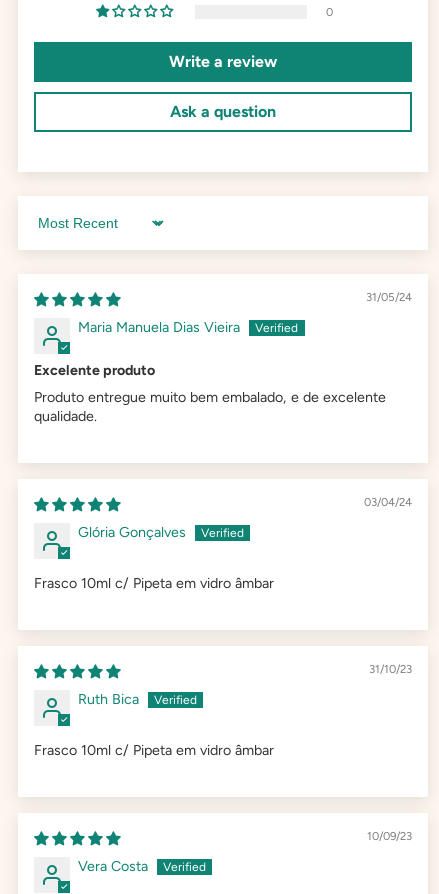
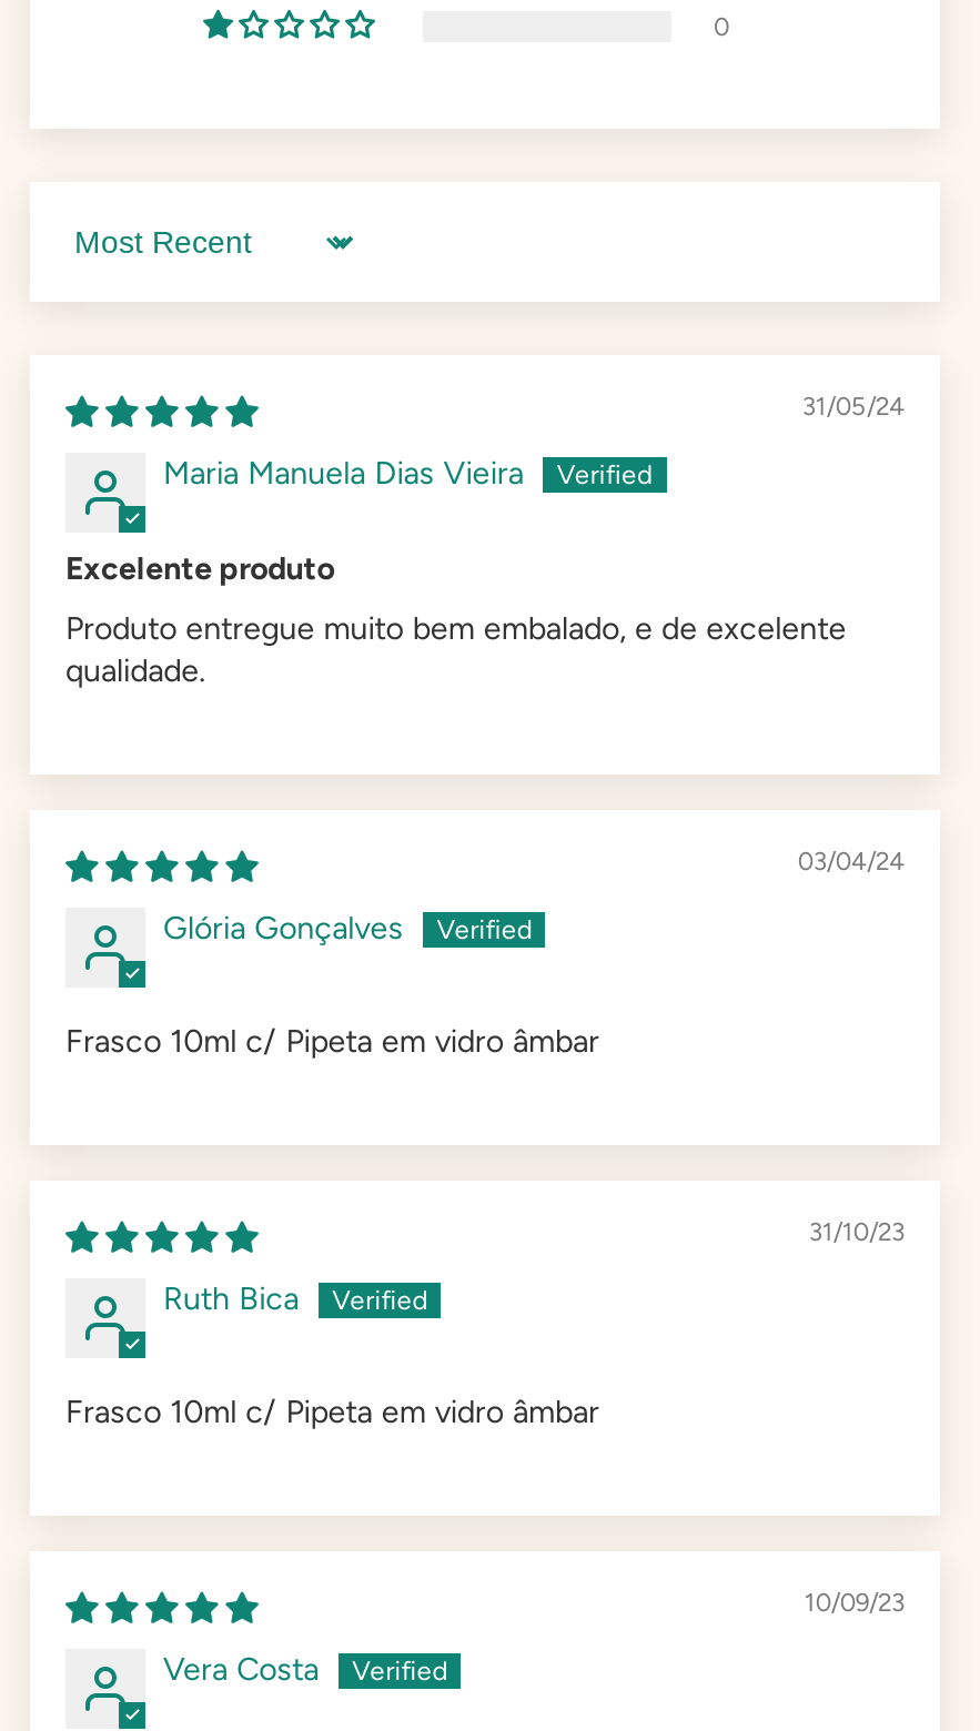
[169,52,277,121] Write a review | Ask a question -> none

